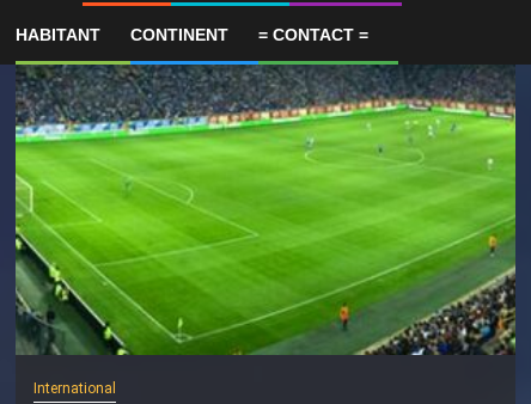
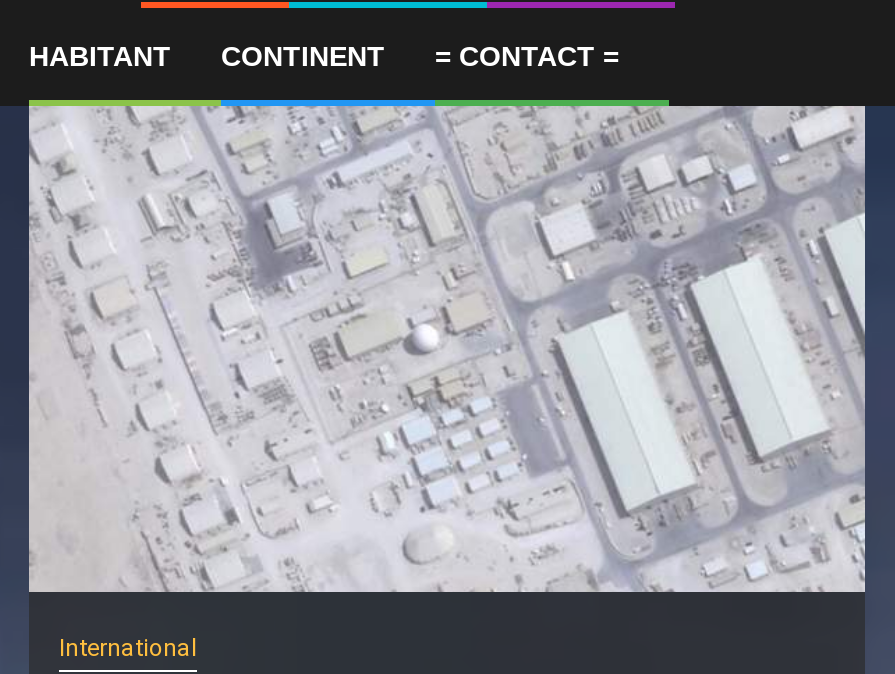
[14,63,517,356] [image] -> [27,104,889,638] [image]

